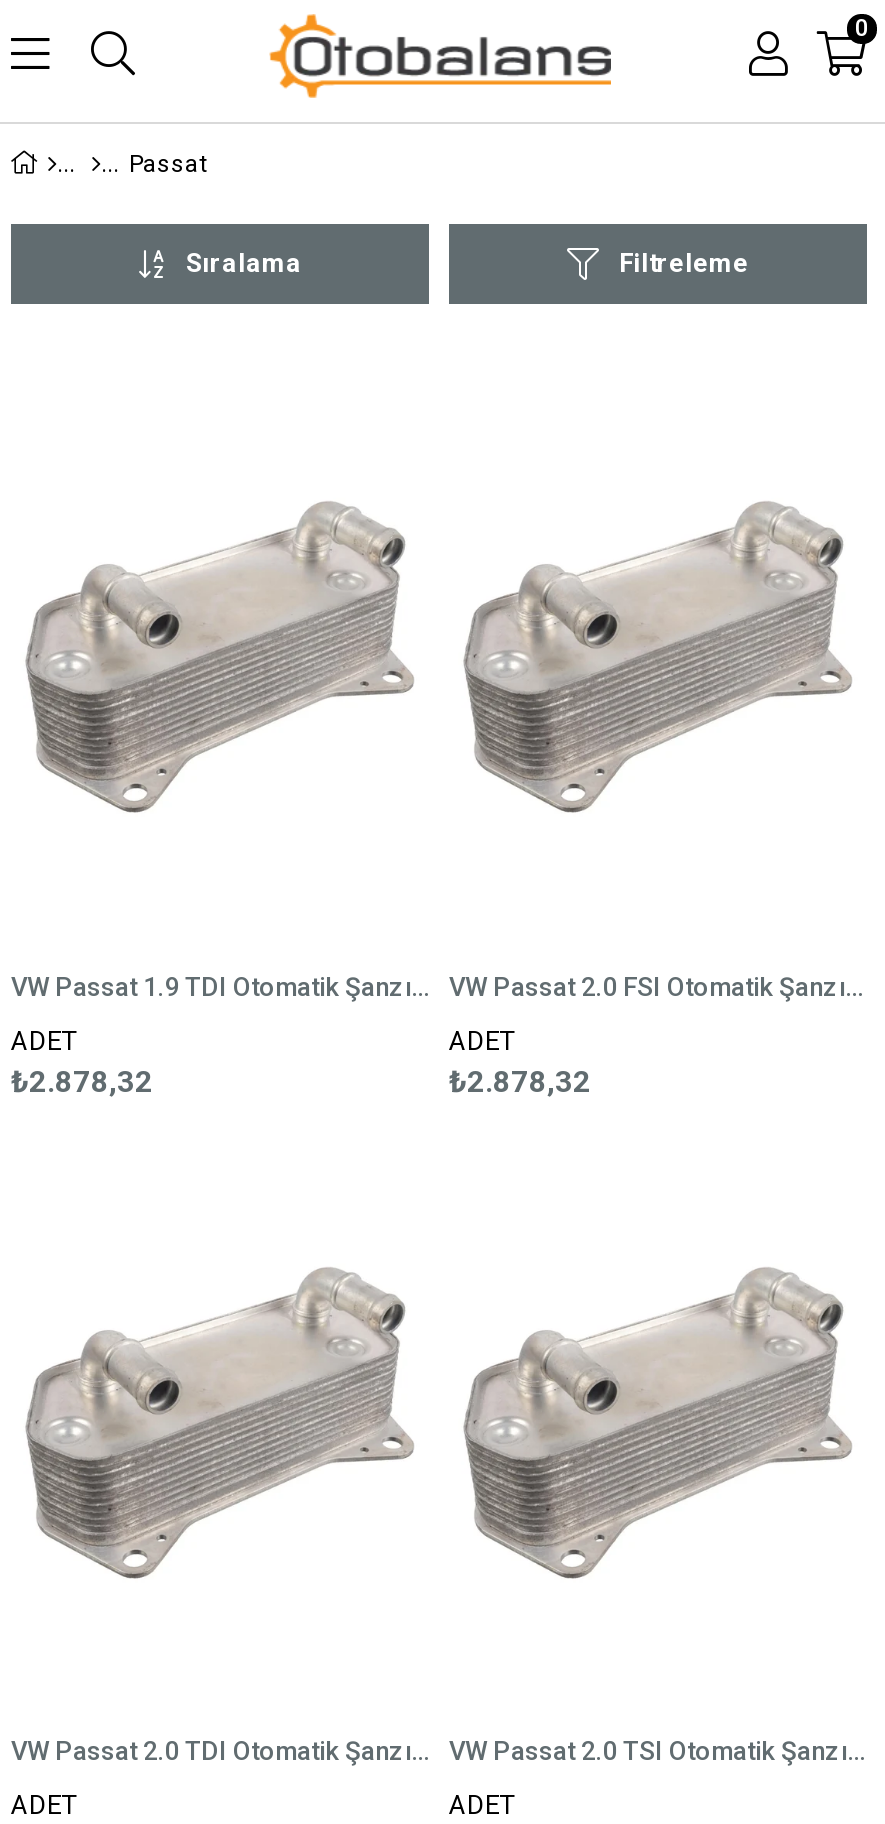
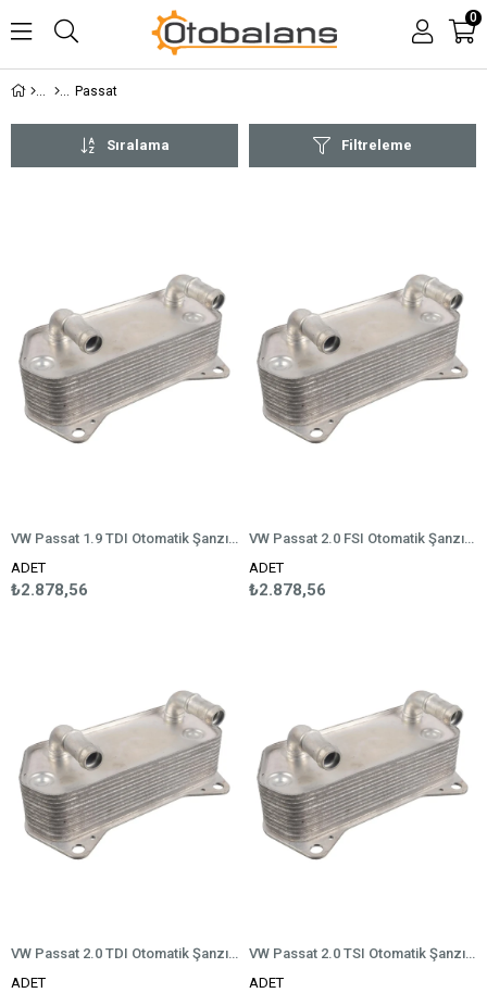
[11,1063,153,1099] ₺2.878,32 -> [11,580,88,599] ₺2.878,56
[449,1063,591,1099] ₺2.878,32 -> [249,580,326,599] ₺2.878,56

